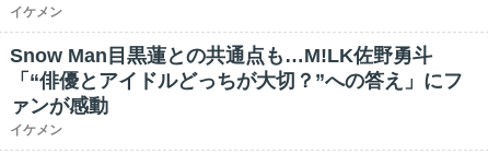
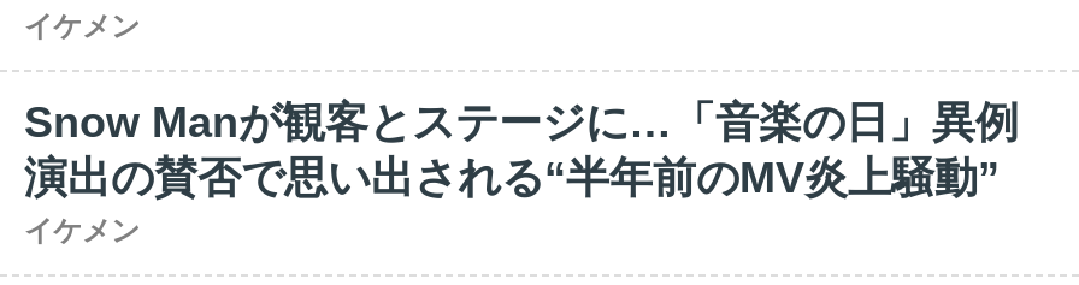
[10,45,463,117] Snow Man目黒蓮との共通点も…M!LK佐野勇斗 | 「“俳優とアイドルどっちが大切？”への答え」にフ | ァンが感動 -> [24,99,1019,202] Snow Manが観客とステージに…「音楽の日」異例 | 演出の賛否で思い出される“半年前のMV炎上騒動”

